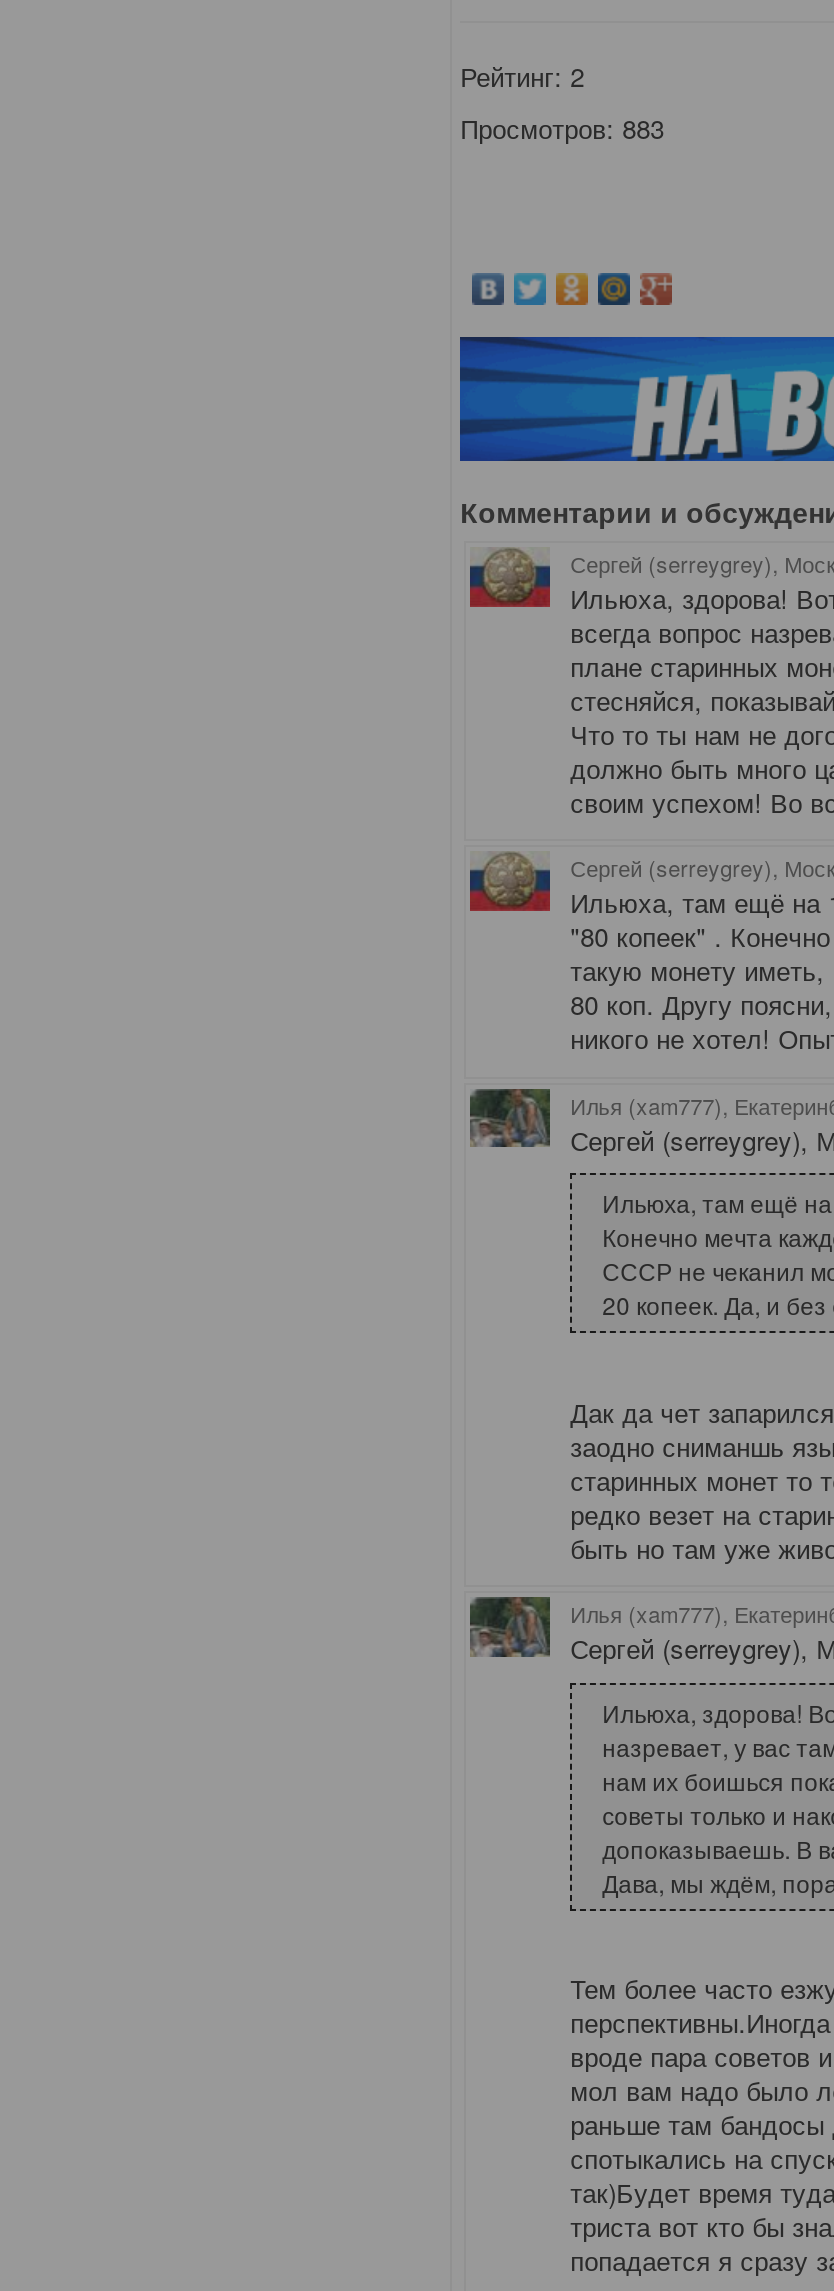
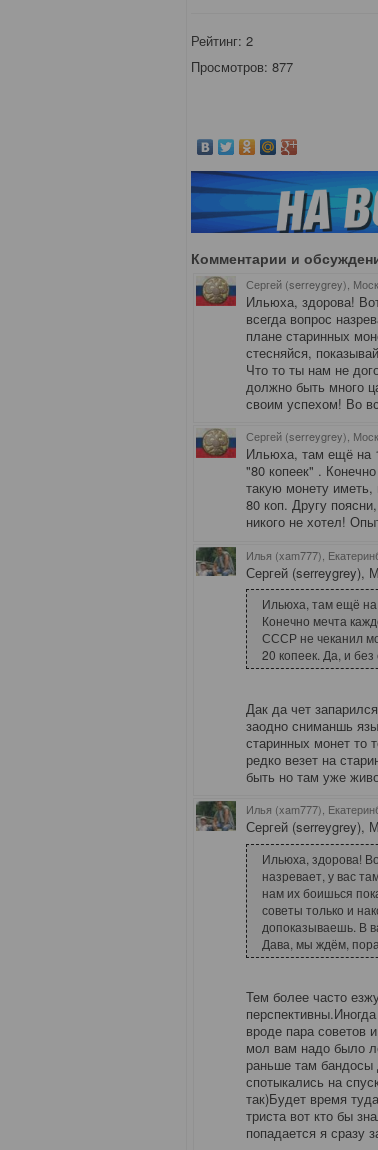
[460,108,664,146] Просмотров: 883 -> [191,56,293,75] Просмотров: 877

